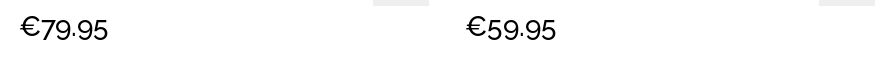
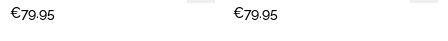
[465,10,557,42] €59.95 -> [233,5,278,21] €79.95

